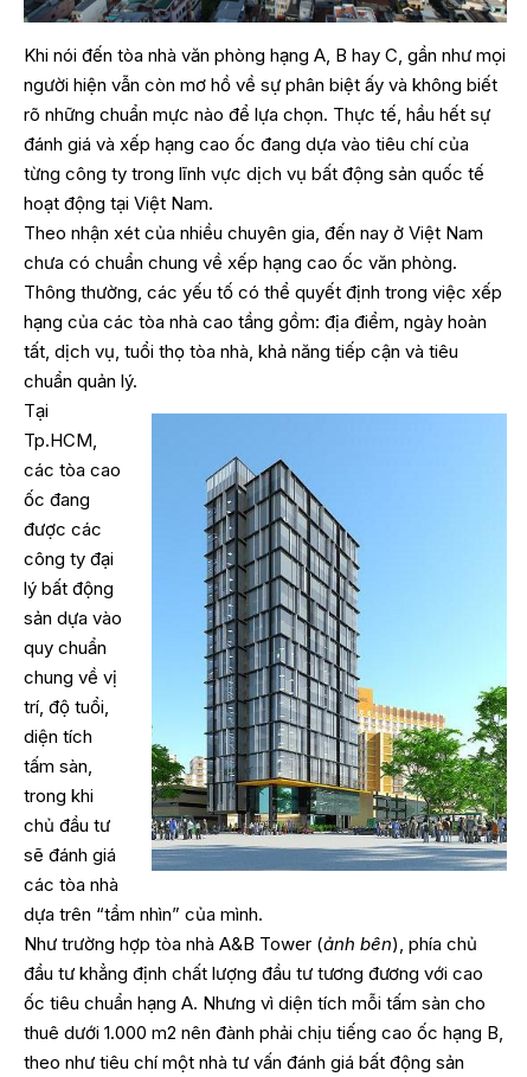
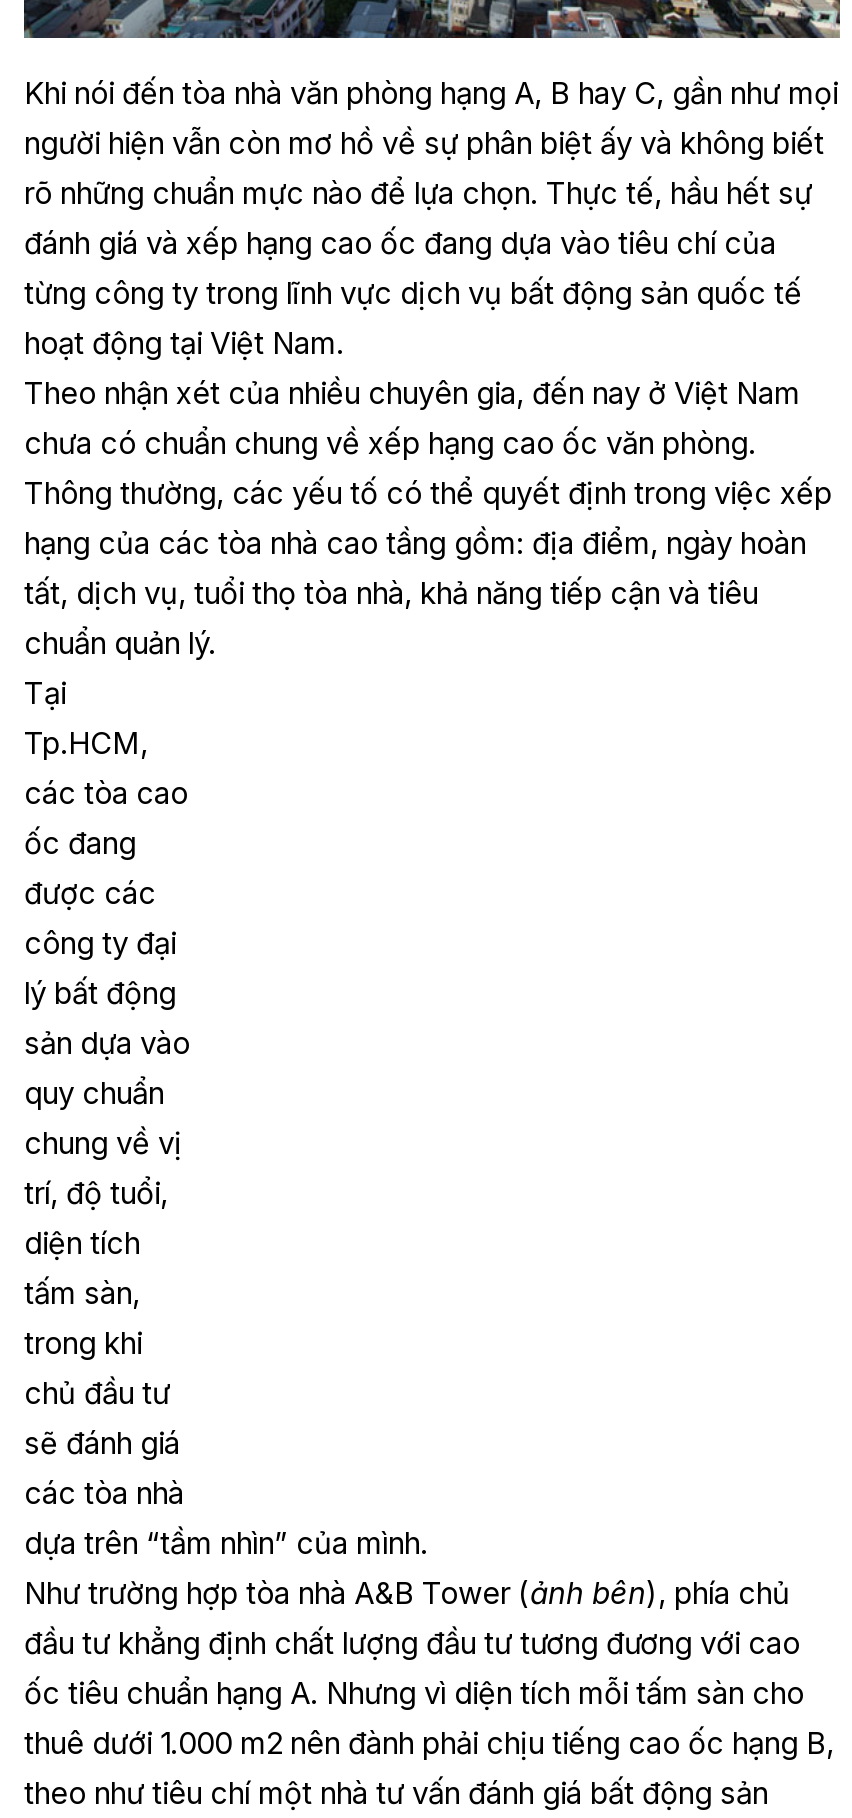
[150,412,508,872] [image] -> none

